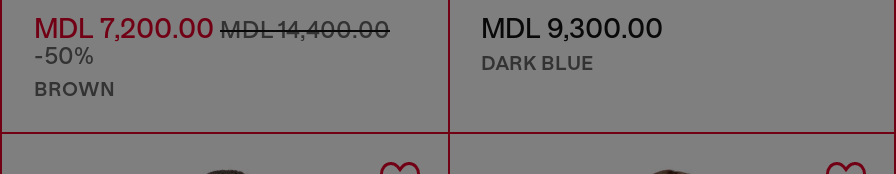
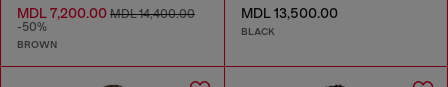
[481,11,663,76] MDL 9,300.00 | DARK BLUE -> [240,5,337,38] MDL 13,500.00 | BLACK

